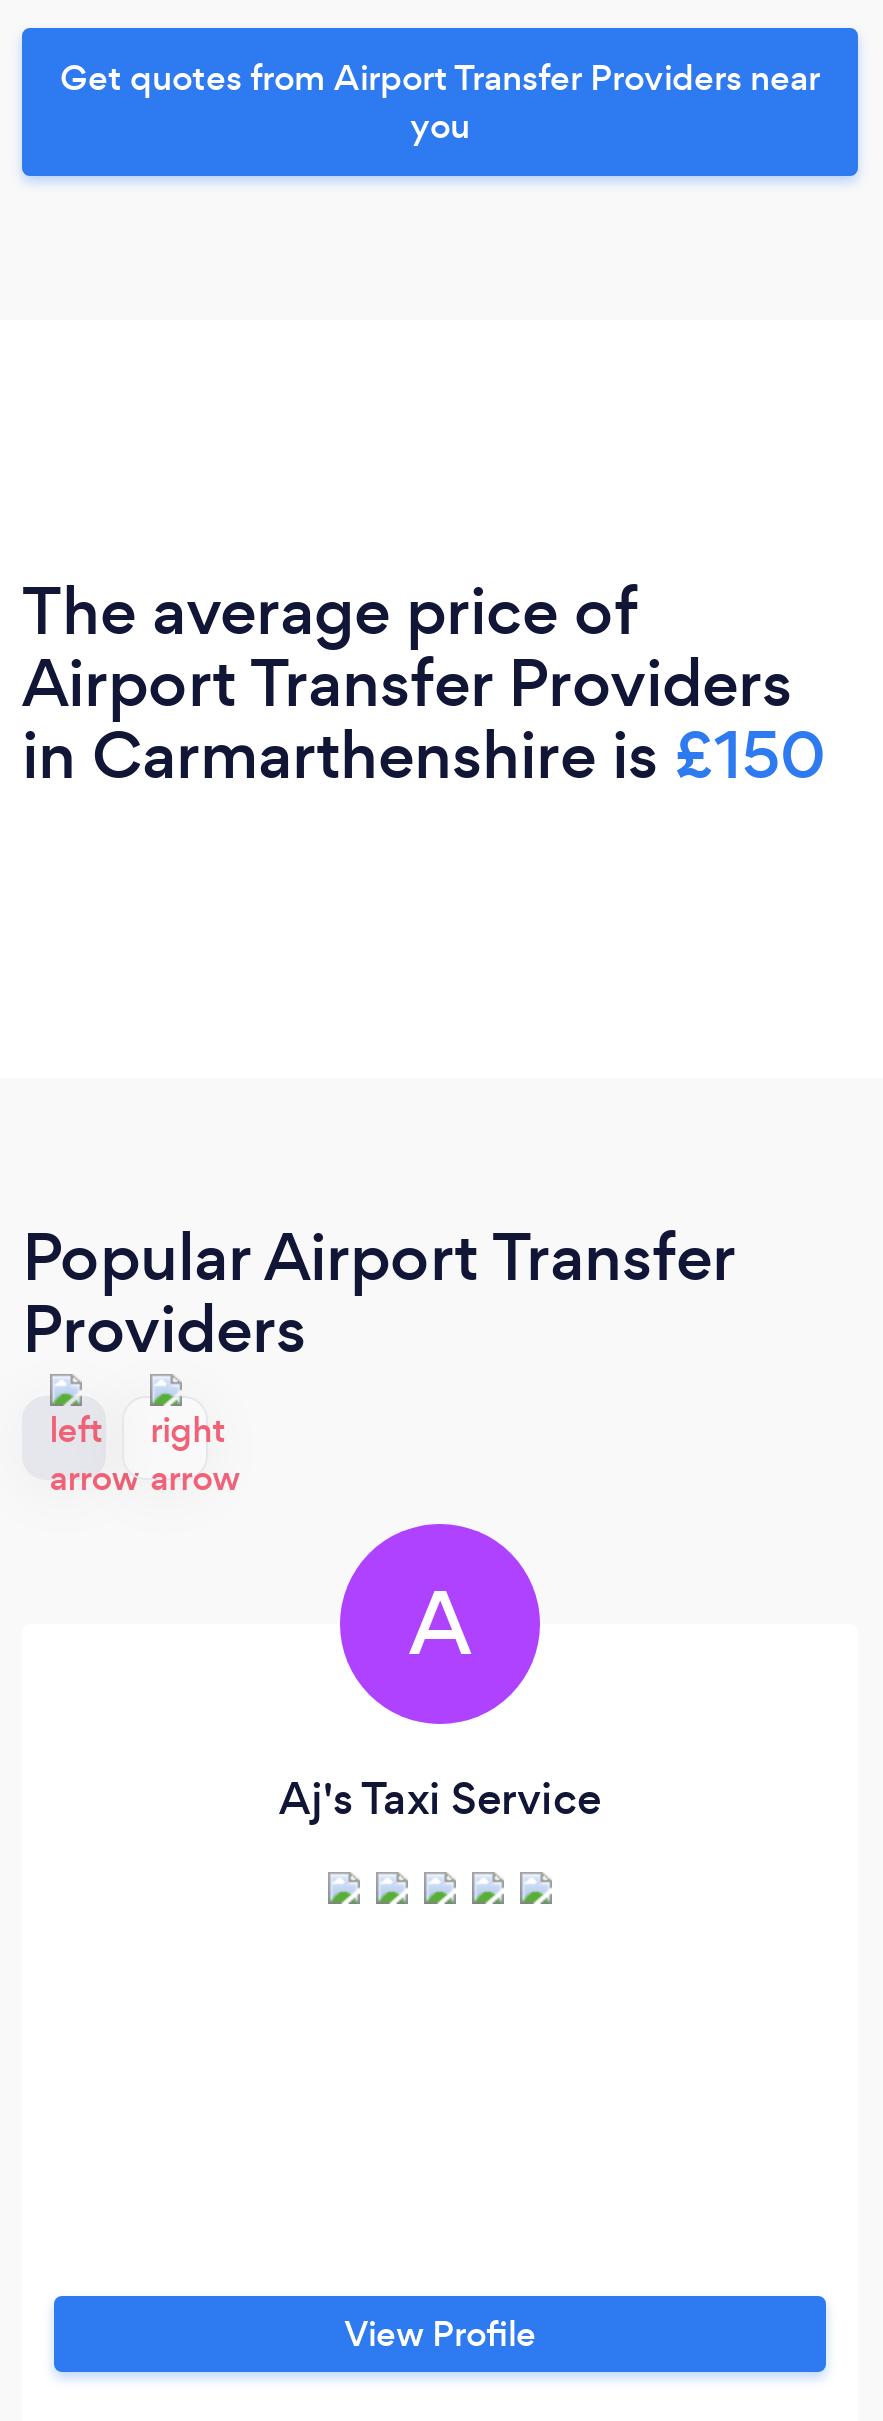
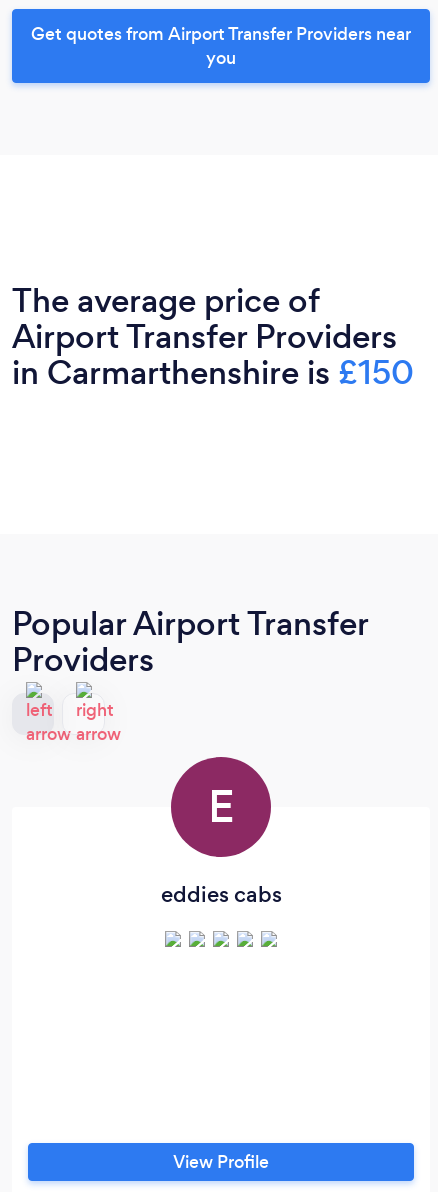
[409,1564,471,1684] A -> [207,777,234,837] E
[279,1768,601,1830] Aj's Taxi Service -> [160,879,281,910] eddies cabs

